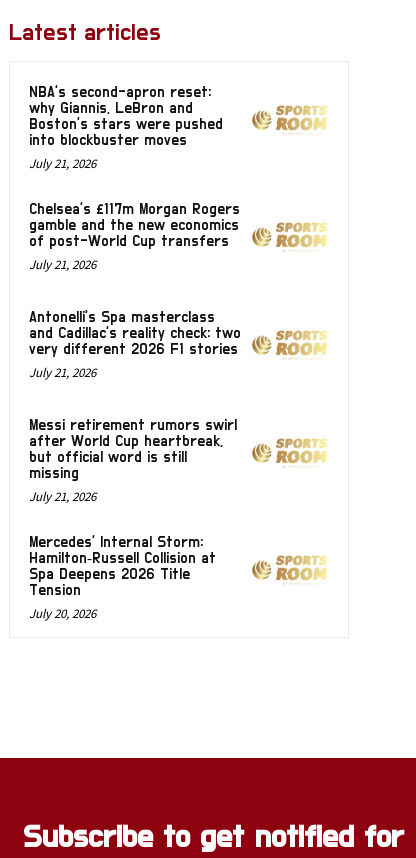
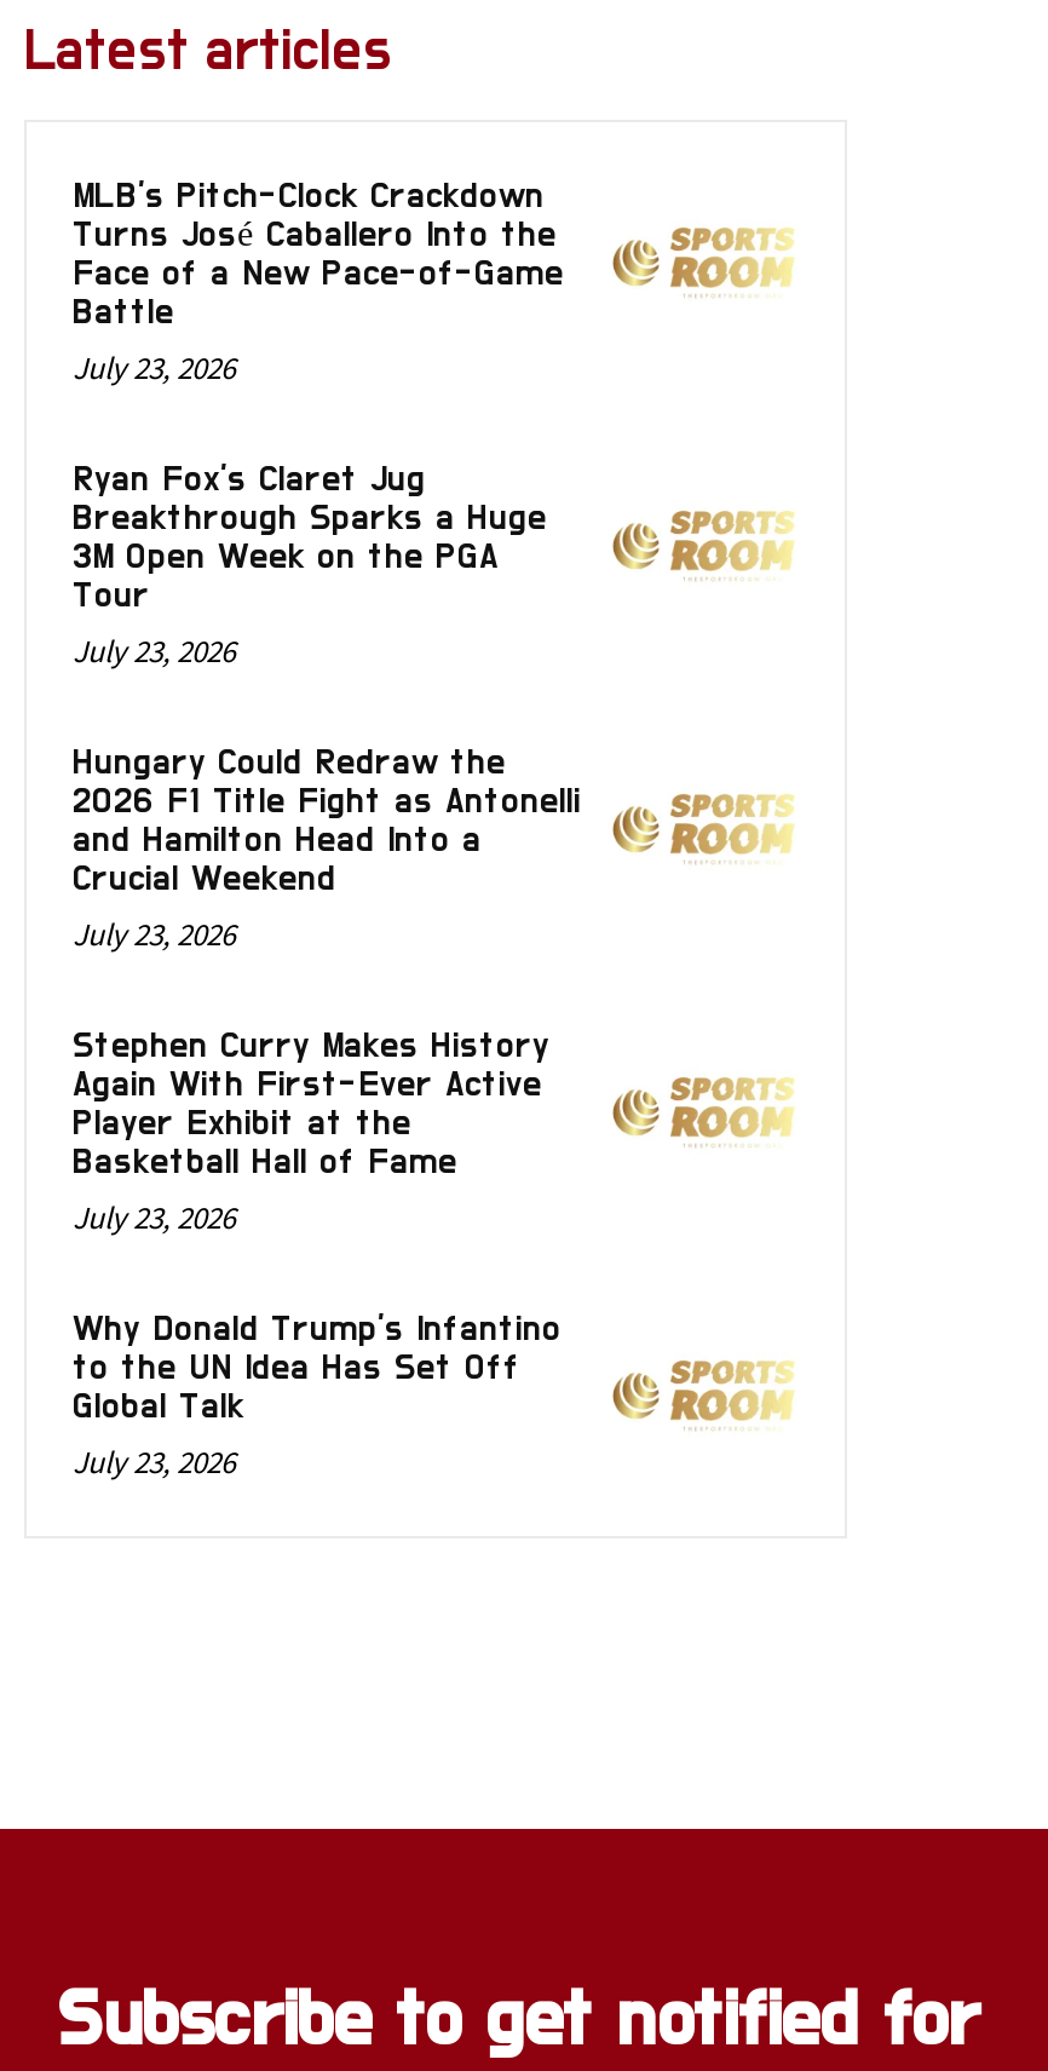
[29,85,223,172] NBA’s second-apron reset: | why Giannis, LeBron and | Boston’s stars were pushed | into blockbuster moves | July 21, 2026 -> [73,177,564,388] MLB’s Pitch-Clock Crackdown | Turns José Caballero Into the | Face of a New Pace-of-Game | Battle | July 23, 2026
[29,202,240,273] Chelsea’s £117m Morgan Rogers | gamble and the new economics | of post-World Cup transfers | July 21, 2026 -> [73,460,547,671] Ryan Fox’s Claret Jug | Breakthrough Sparks a Huge | 3M Open Week on the PGA | Tour | July 23, 2026
[29,310,241,381] Antonelli’s Spa masterclass | and Cadillac’s reality check: two | very different 2026 F1 stories | July 21, 2026 -> [73,744,581,954] Hungary Could Redraw the | 2026 F1 Title Fight as Antonelli | and Hamilton Head Into a | Crucial Weekend | July 23, 2026
[29,418,327,505] [image] | Messi retirement rumors swirl | after World Cup heartbreak, | but official word is still | missing | July 21, 2026 -> [73,1027,794,1238] [image] | Stephen Curry Makes History | Again With First-Ever Active | Player Exhibit at the | Basketball Hall of Fame | July 23, 2026
[29,535,327,622] [image] | Mercedes’ Internal Storm: | Hamilton‑Russell Collision at | Spa Deepens 2026 Title | Tension | July 20, 2026 -> [73,1310,794,1482] [image] | Why Donald Trump’s Infantino | to the UN Idea Has Set Off | Global Talk | July 23, 2026

